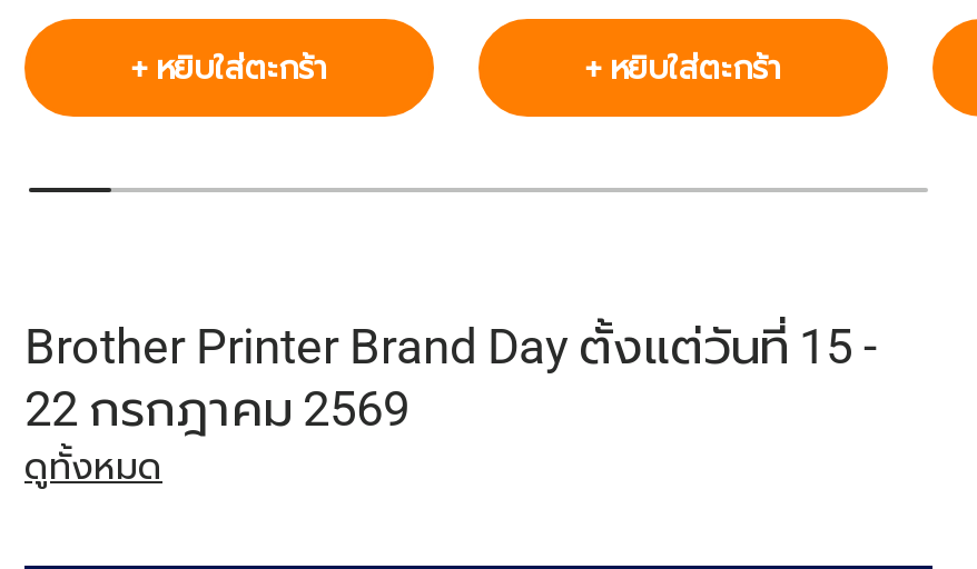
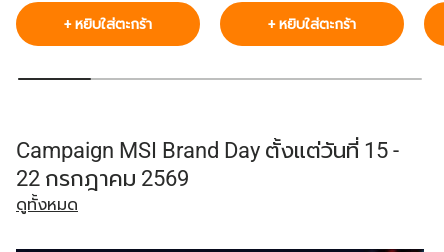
[24,319,877,374] Brother Printer Brand Day ตั้งแต่วันที่ 15 - -> [16,138,399,163] Campaign MSI Brand Day ตั้งแต่วันที่ 15 -

